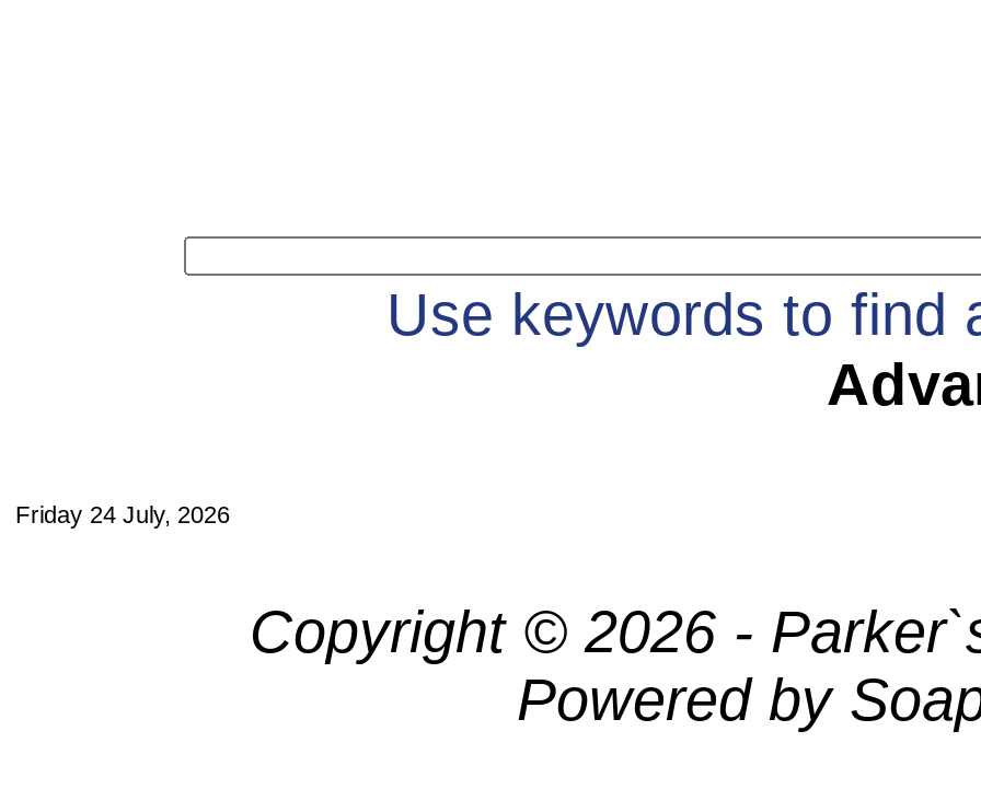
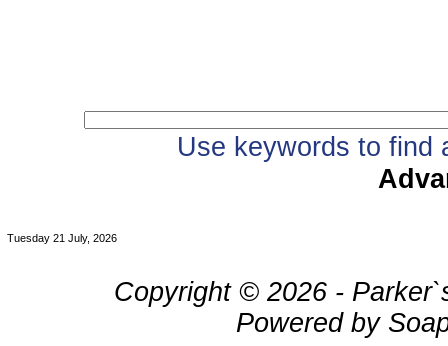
[2,501,243,527] Friday 24 July, 2026 -> [1,232,123,244] Tuesday 21 July, 2026

